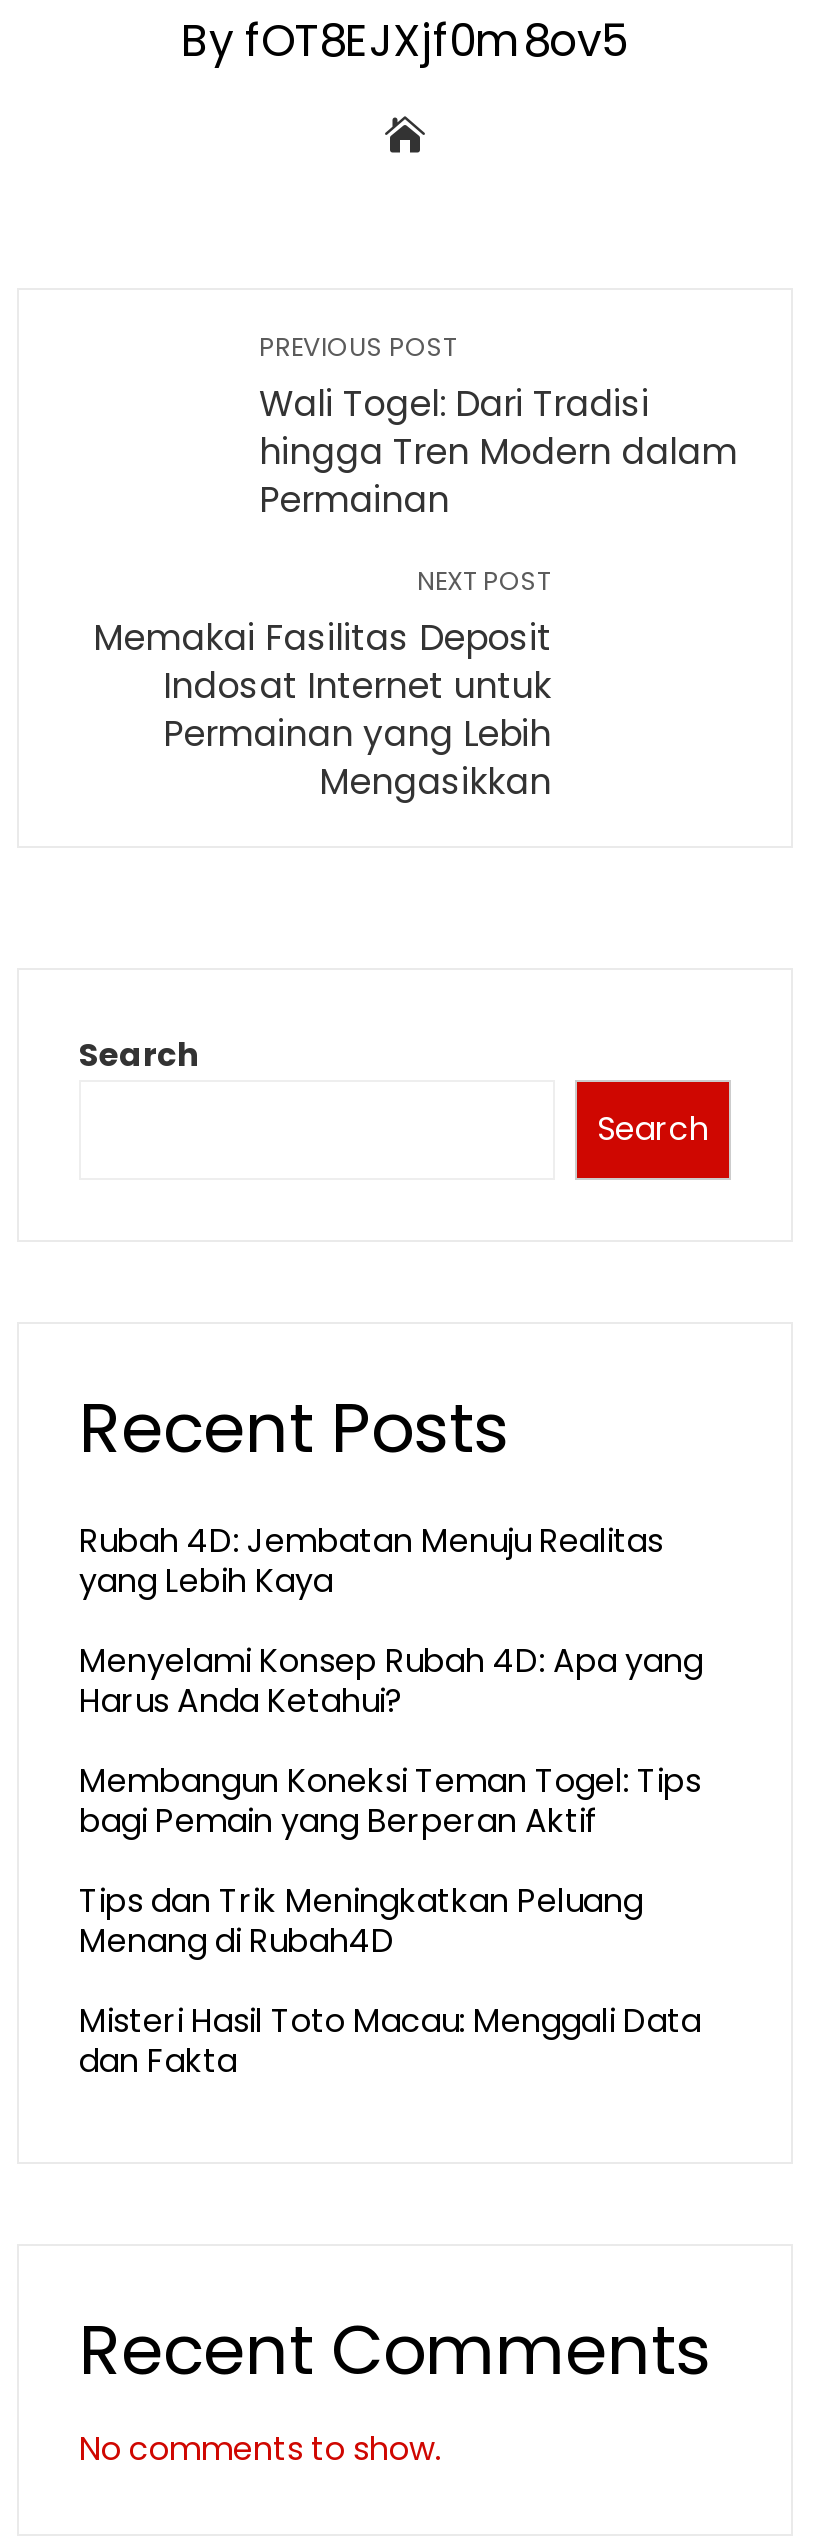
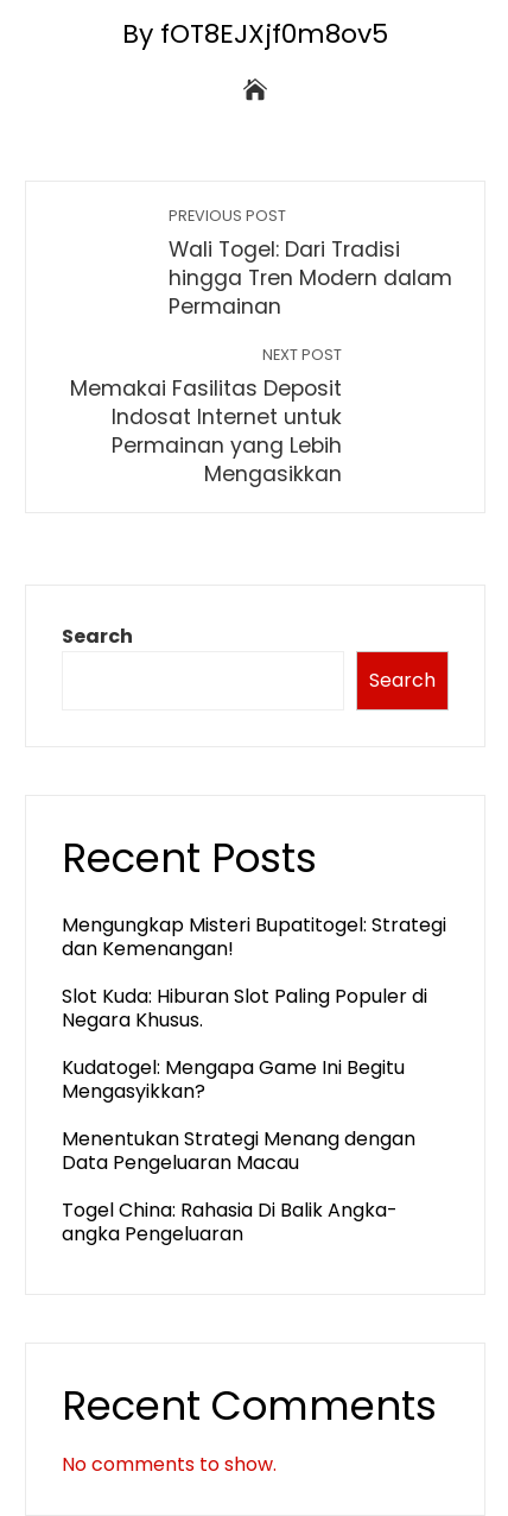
[79,1518,663,1604] Rubah 4D: Jembatan Menuju Realitas | yang Lebih Kaya -> [62,911,446,962] Mengungkap Misteri Bupatitogel: Strategi | dan Kemenangan!
[79,1638,703,1724] Menyelami Konsep Rubah 4D: Apa yang | Harus Anda Ketahui? -> [62,983,427,1034] Slot Kuda: Hiburan Slot Paling Populer di | Negara Khusus.
[79,1758,701,1844] Membangun Koneksi Teman Togel: Tips | bagi Pemain yang Berperan Aktif -> [62,1054,405,1105] Kudatogel: Mengapa Game Ini Begitu | Mengasyikkan?
[79,1878,643,1964] Tips dan Trik Meningkatkan Peluang | Menang di Rubah4D -> [62,1125,415,1176] Menentukan Strategi Menang dengan | Data Pengeluaran Macau
[79,1998,701,2084] Misteri Hasil Toto Macau: Menggali Data | dan Fakta -> [62,1196,398,1247] Togel China: Rahasia Di Balik Angka- | angka Pengeluaran

